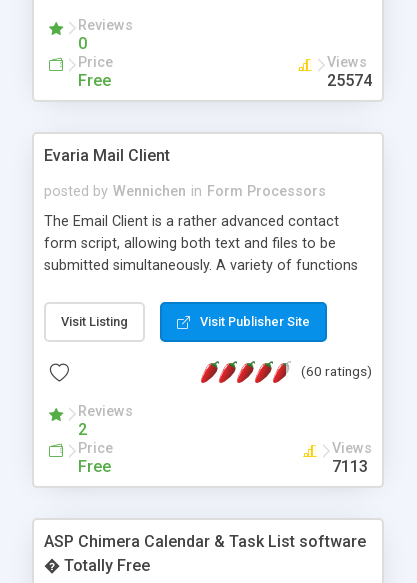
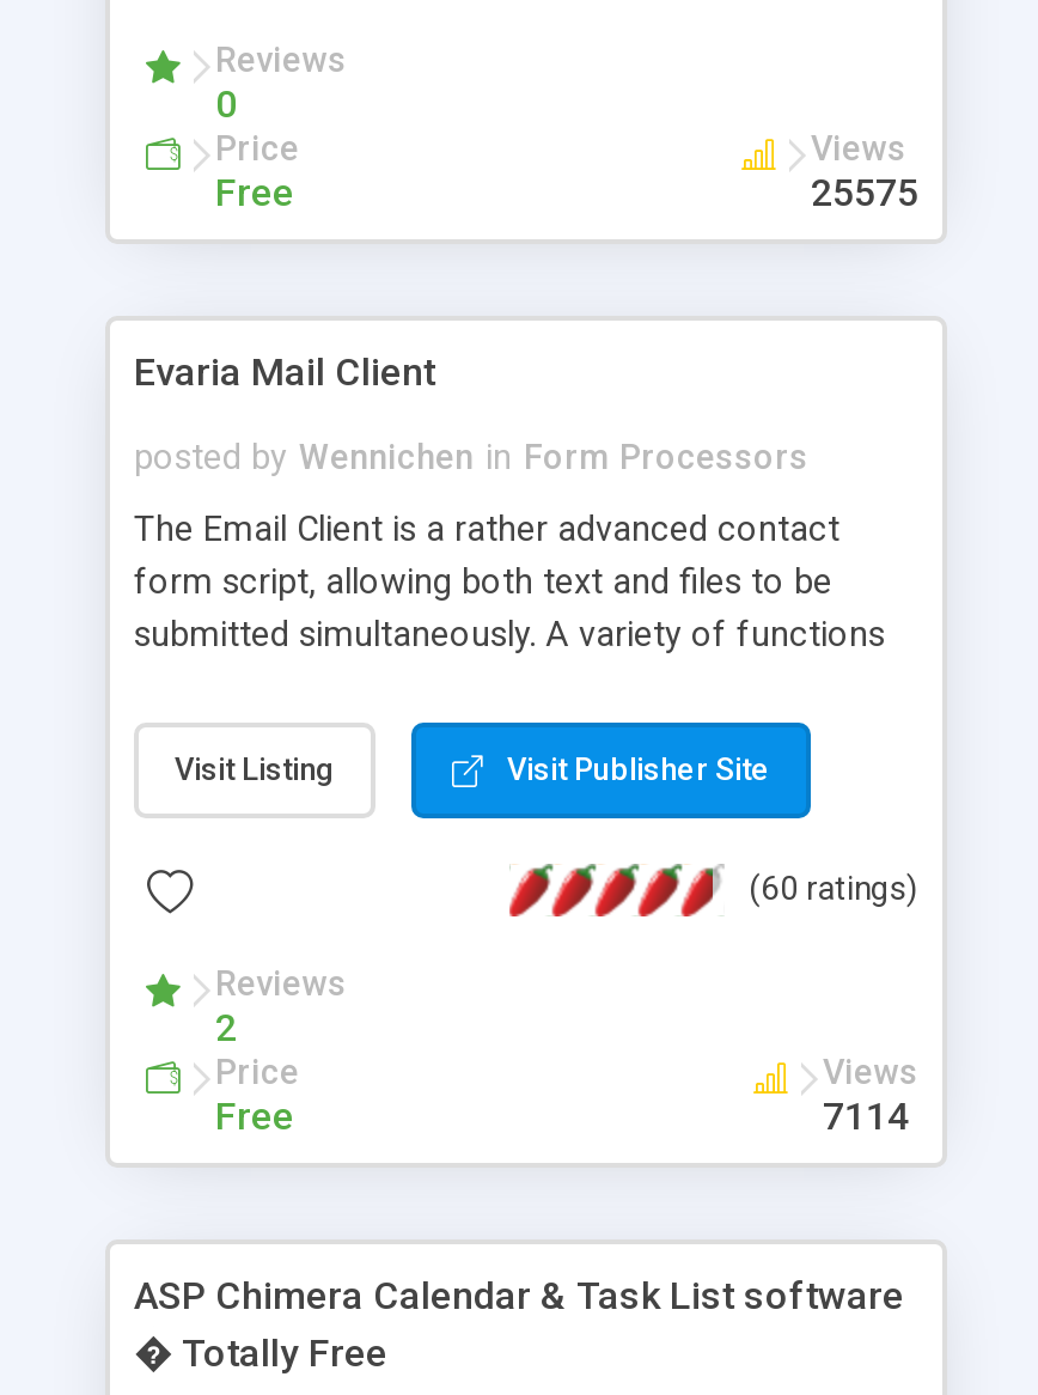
[327,71,372,90] 25574 -> [811,169,918,215] 25575
[332,457,368,476] 7113 -> [823,1093,909,1138] 7114

